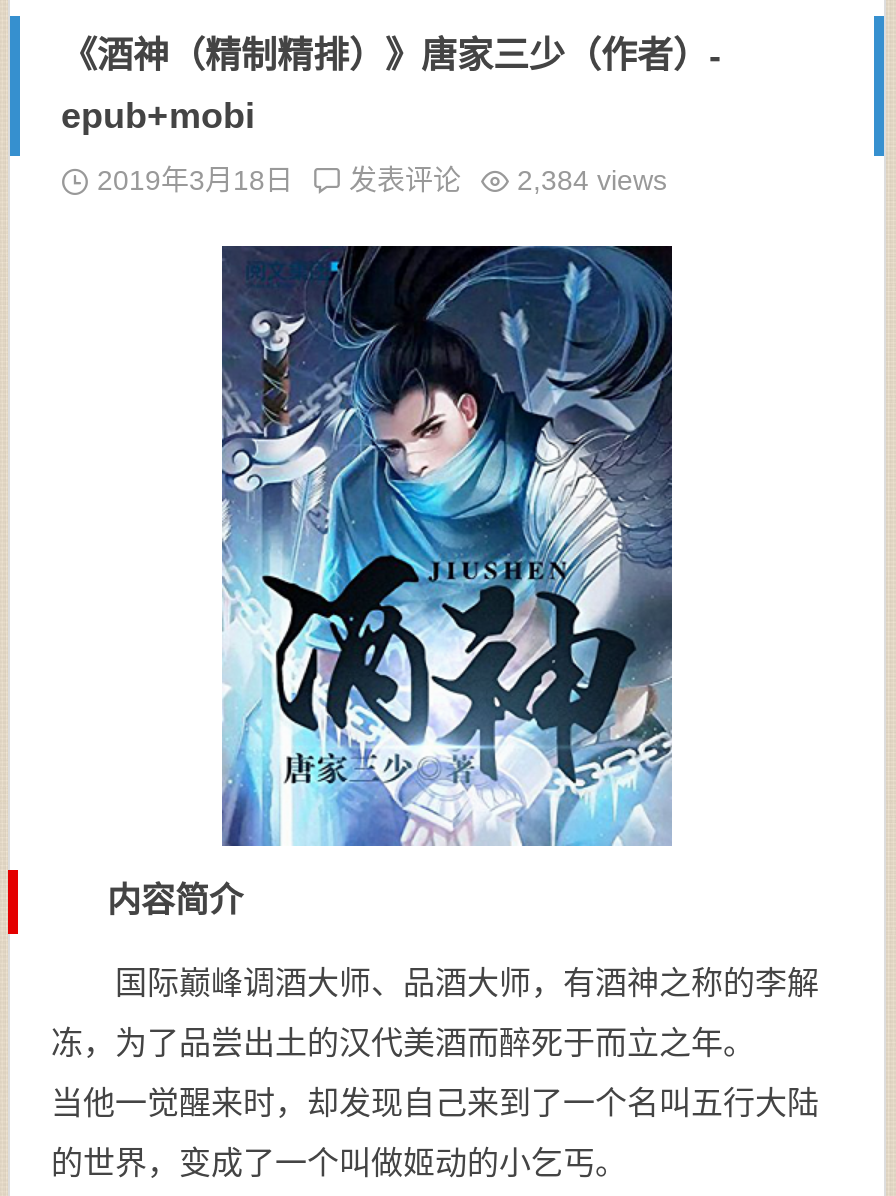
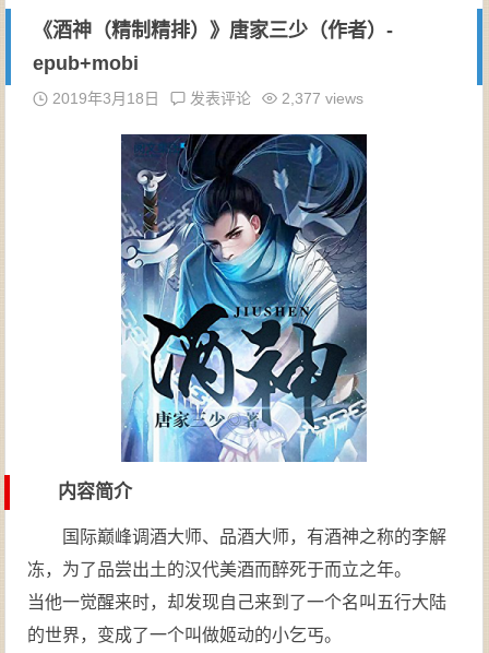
[89,164,667,196] 2019年3月18日 发表评论 2,384 views -> [49,90,364,107] 2019年3月18日 发表评论 2,377 views

